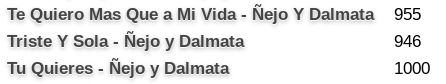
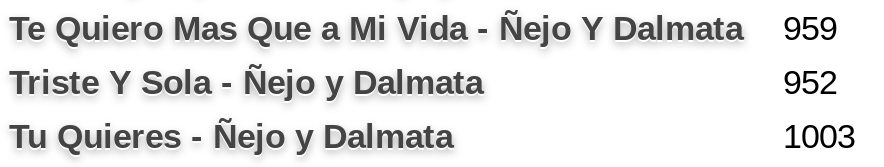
[7,5,421,24] Te Quiero Mas Que a Mi Vida - Ñejo Y Dalmata 955 -> [9,10,837,48] Te Quiero Mas Que a Mi Vida - Ñejo Y Dalmata 959
[394,32,421,51] 946 -> [783,64,837,102] 952
[394,59,430,78] 1000 -> [783,118,855,156] 1003

